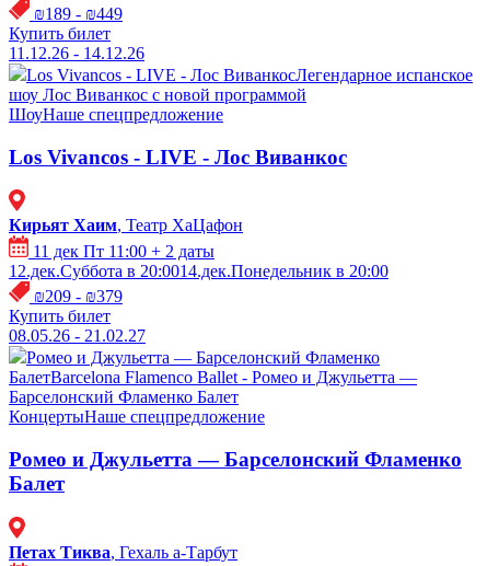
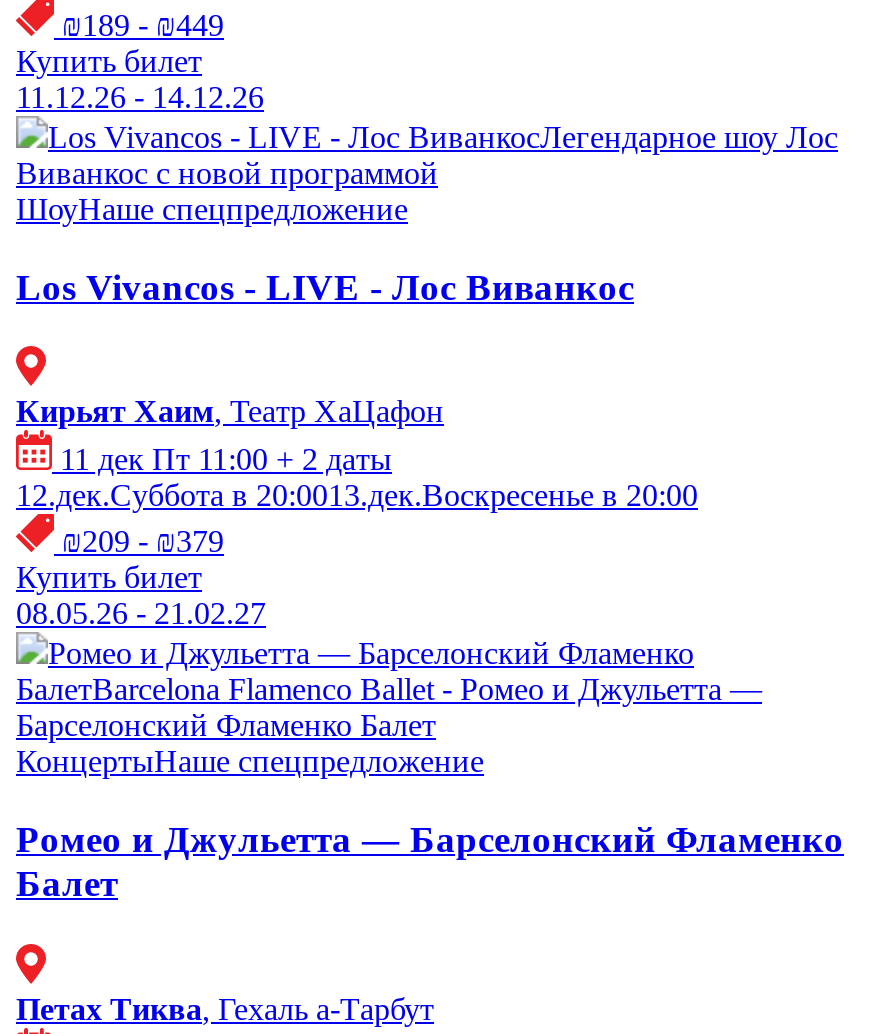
[9,66,473,104] Los Vivancos - LIVE - Лос ВиванкосЛегендарное испанское | шоу Лос Виванкос с новой программой -> [16,120,838,190] Los Vivancos - LIVE - Лос ВиванкосЛегендарное шоу Лос | Виванкос с новой программой
[9,262,389,281] 12.дек.Суббота в 20:0014.дек.Понедельник в 20:00 -> [16,479,698,513] 12.дек.Суббота в 20:0013.дек.Воскресенье в 20:00

